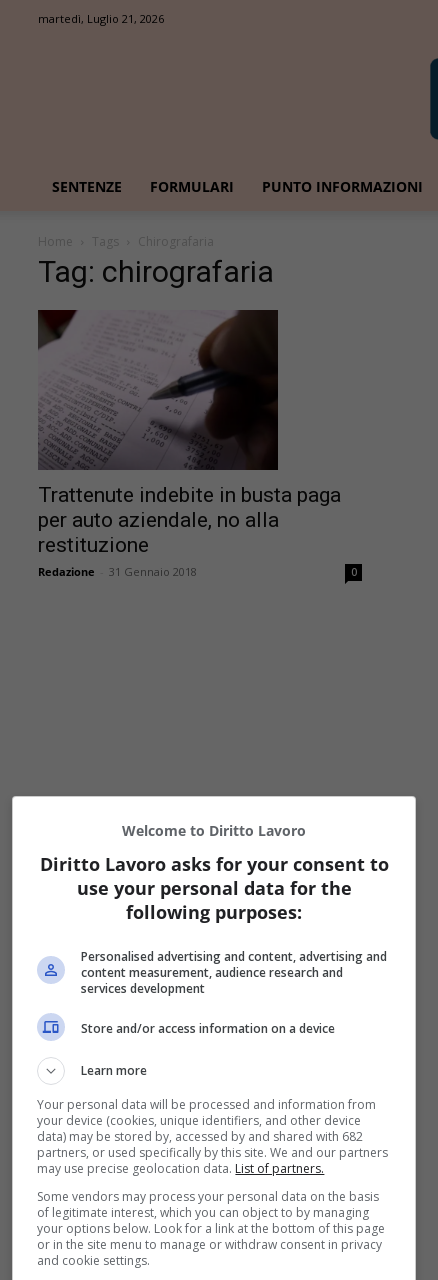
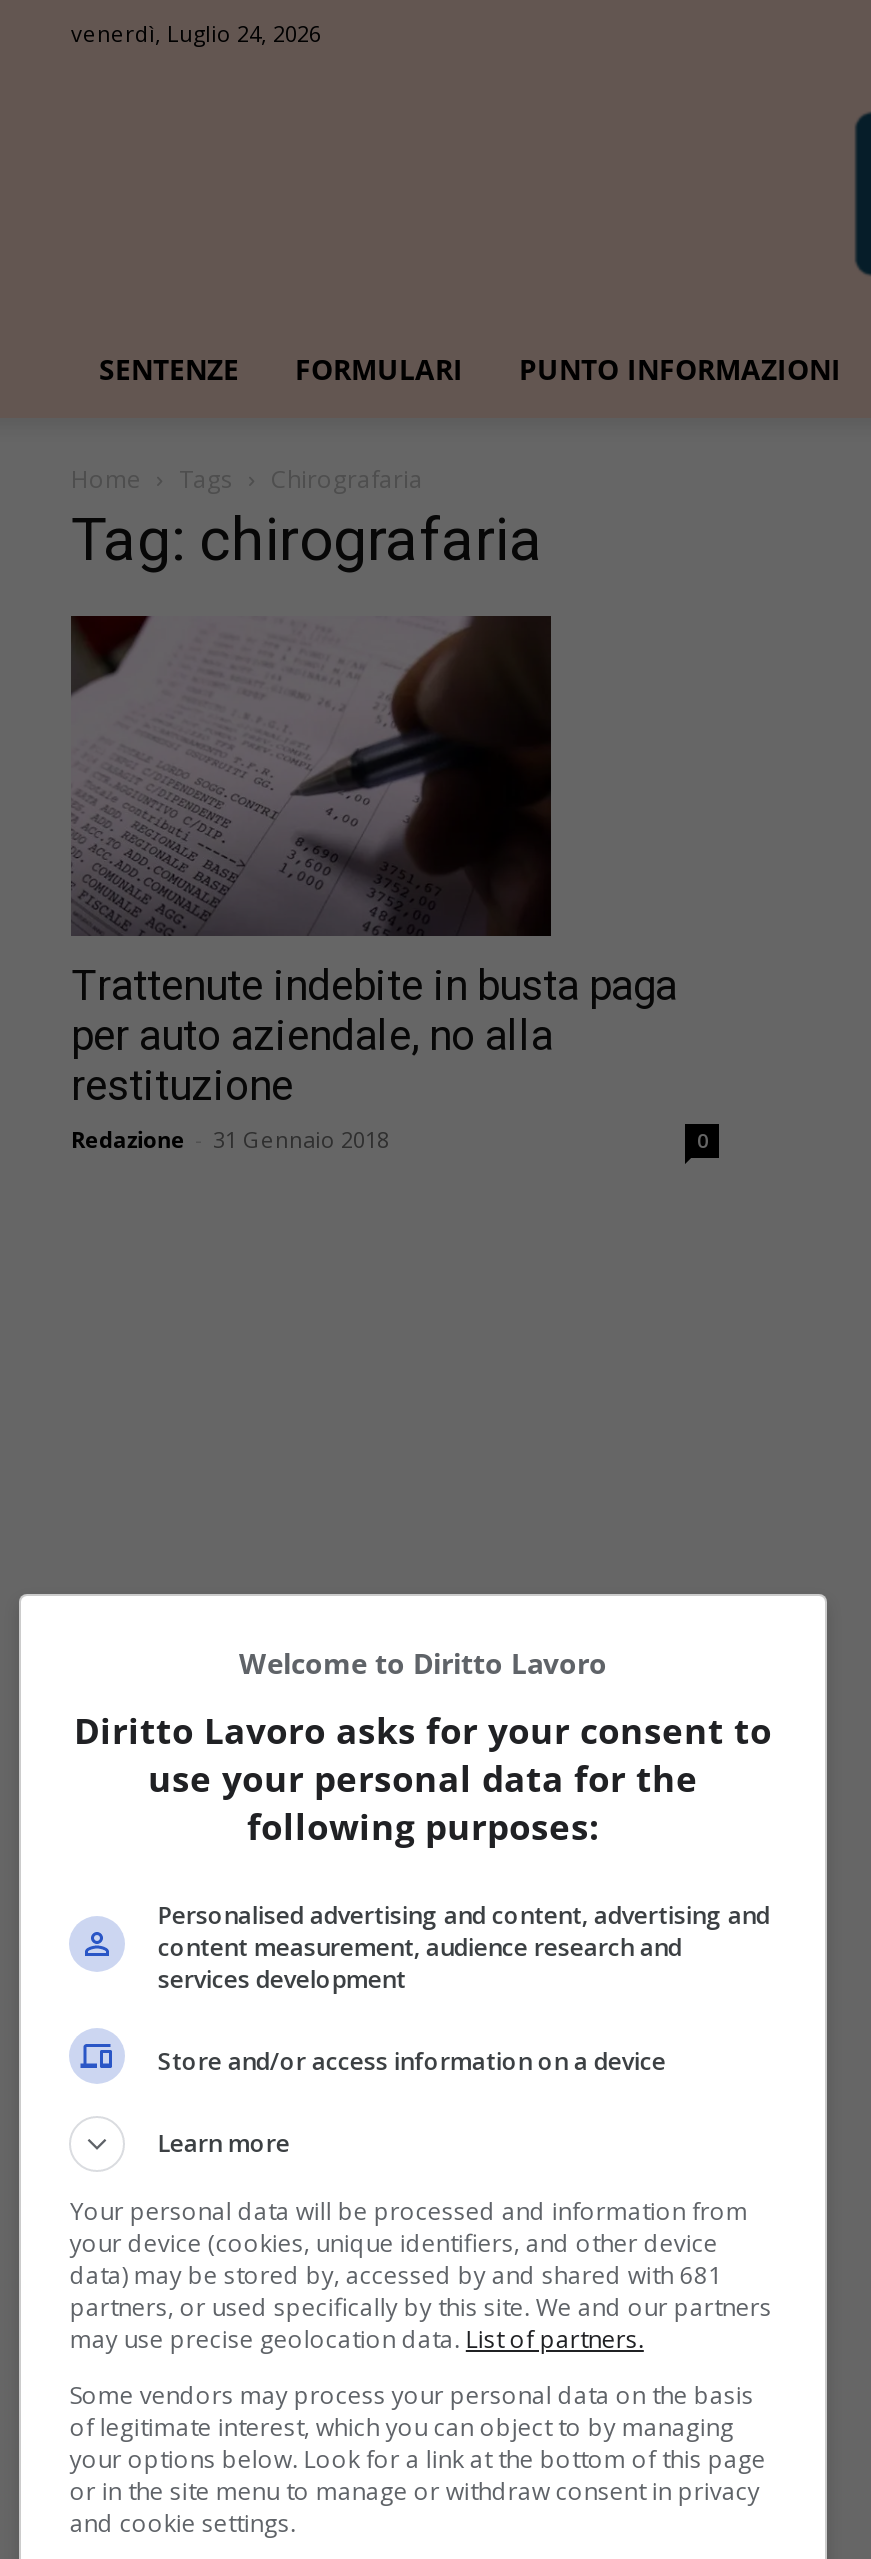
[38,11,164,26] martedì, Luglio 21, 2026 -> [71,18,321,48] venerdì, Luglio 24, 2026
[37,1127,363,1144] data) may be stored by, accessed by and shared with 682 -> [70,2258,722,2292] data) may be stored by, accessed by and shared with 681

